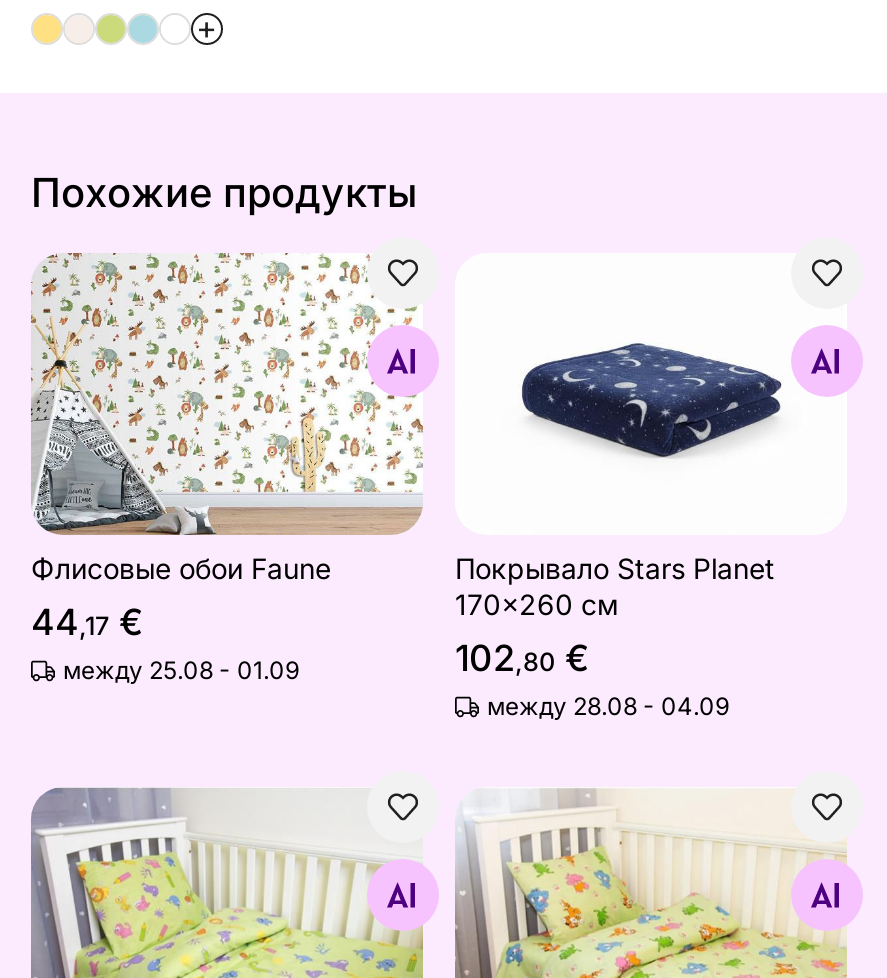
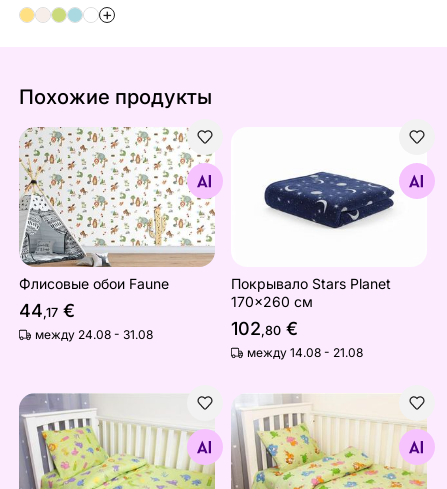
[63,654,299,684] между 25.08 - 01.09 -> [35,327,153,342] между 24.08 - 31.08
[487,690,729,720] между 28.08 - 04.09 -> [247,345,363,360] между 14.08 - 21.08

